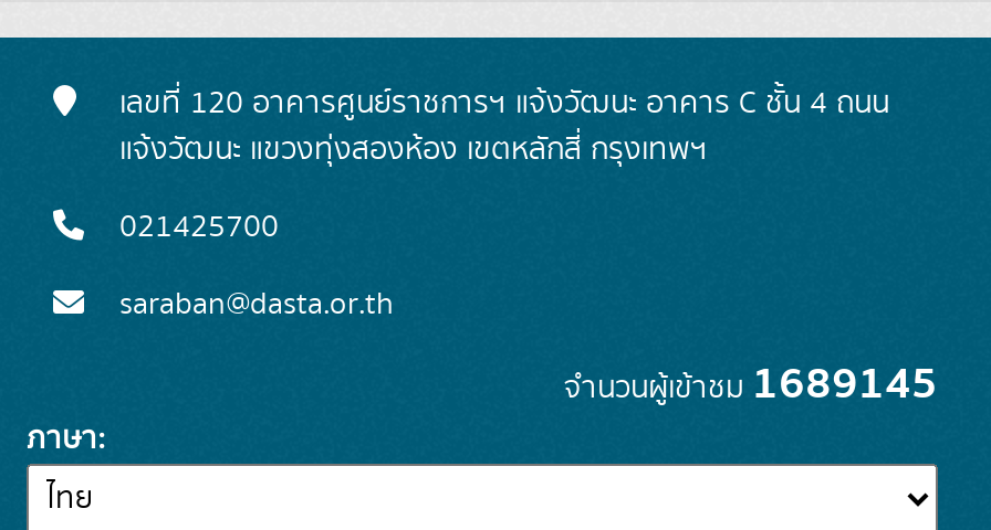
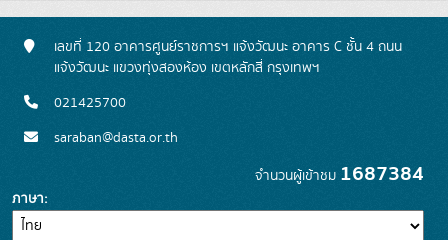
[564,348,938,419] จำนวนผู้เข้าชม1689145 -> [255,158,424,190] จำนวนผู้เข้าชม1687384

